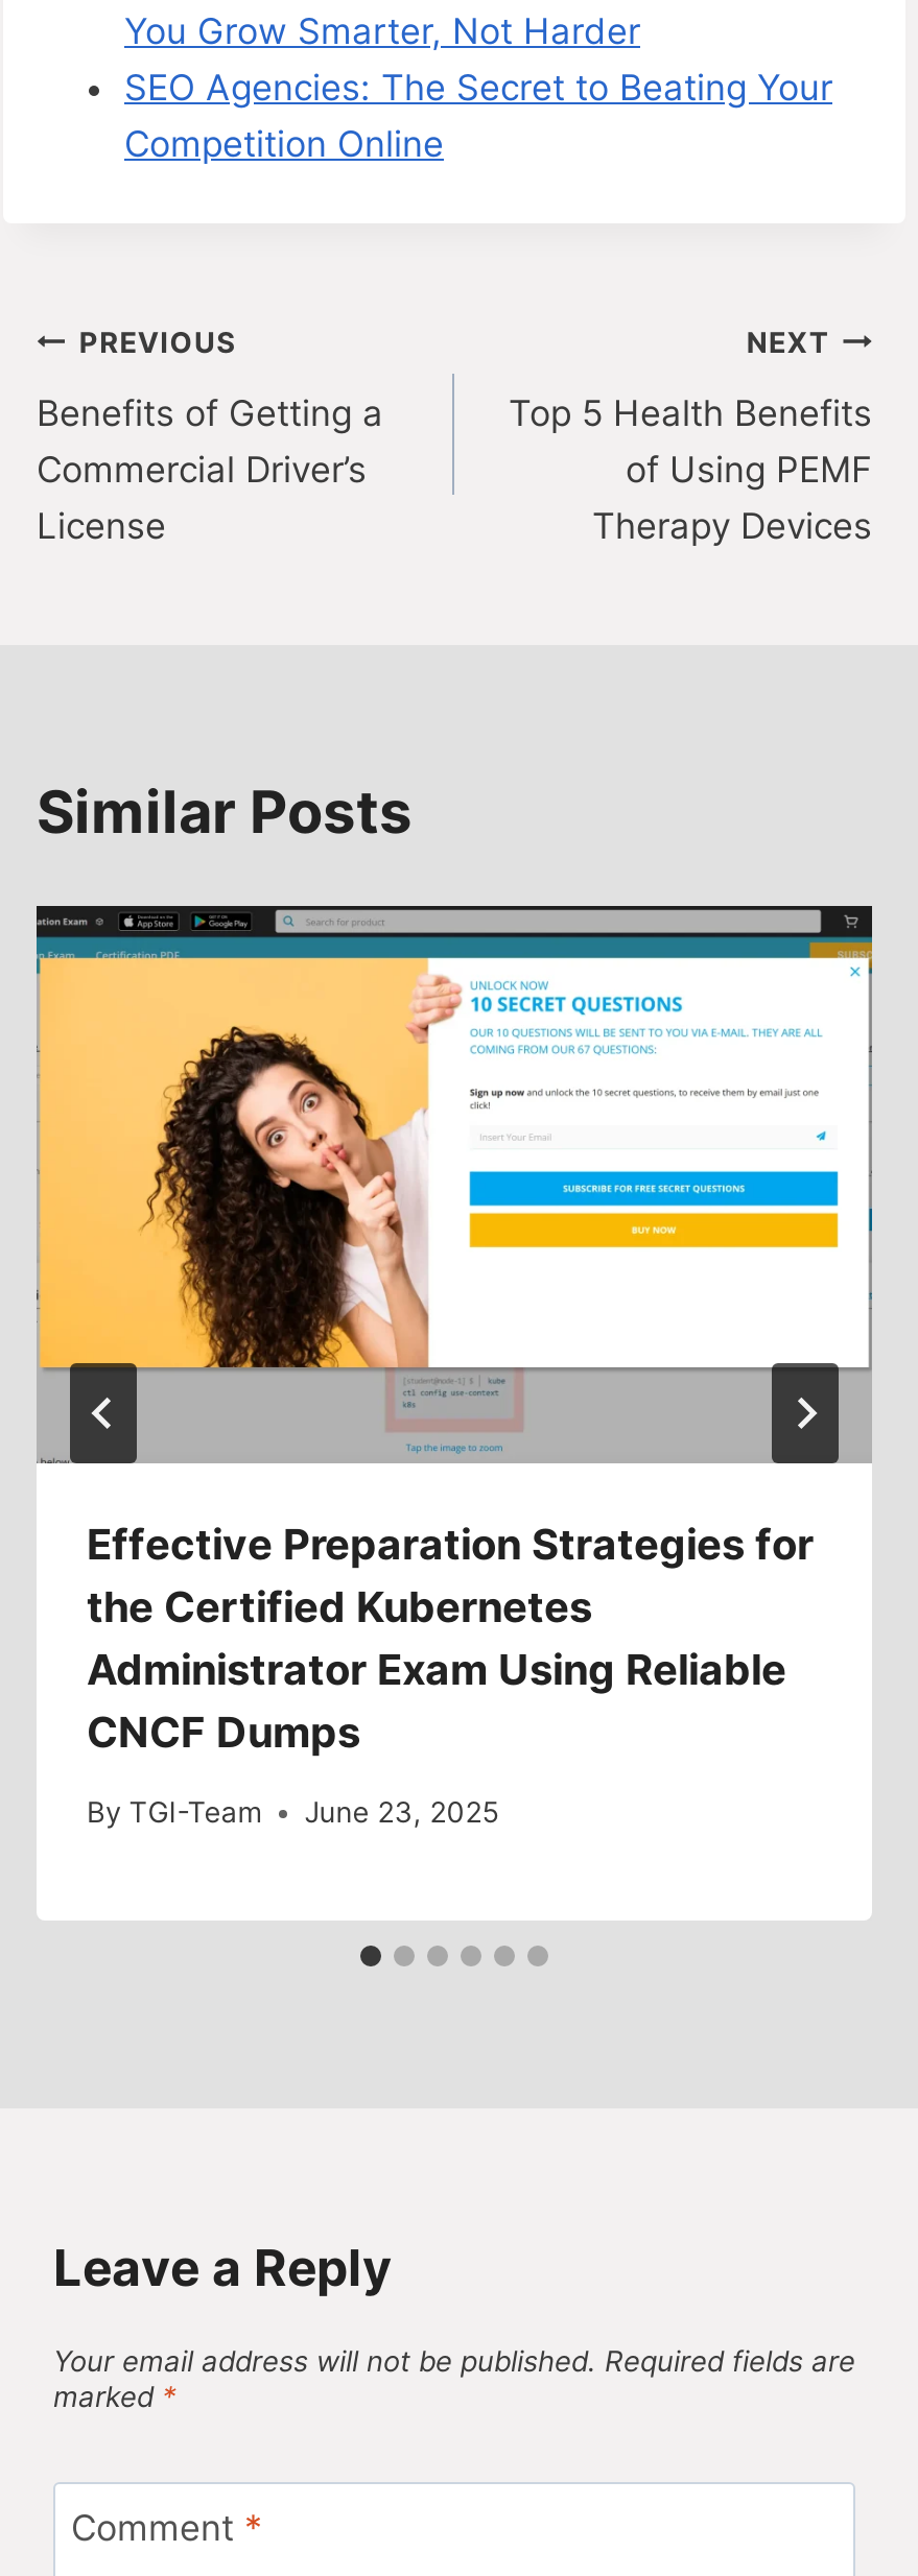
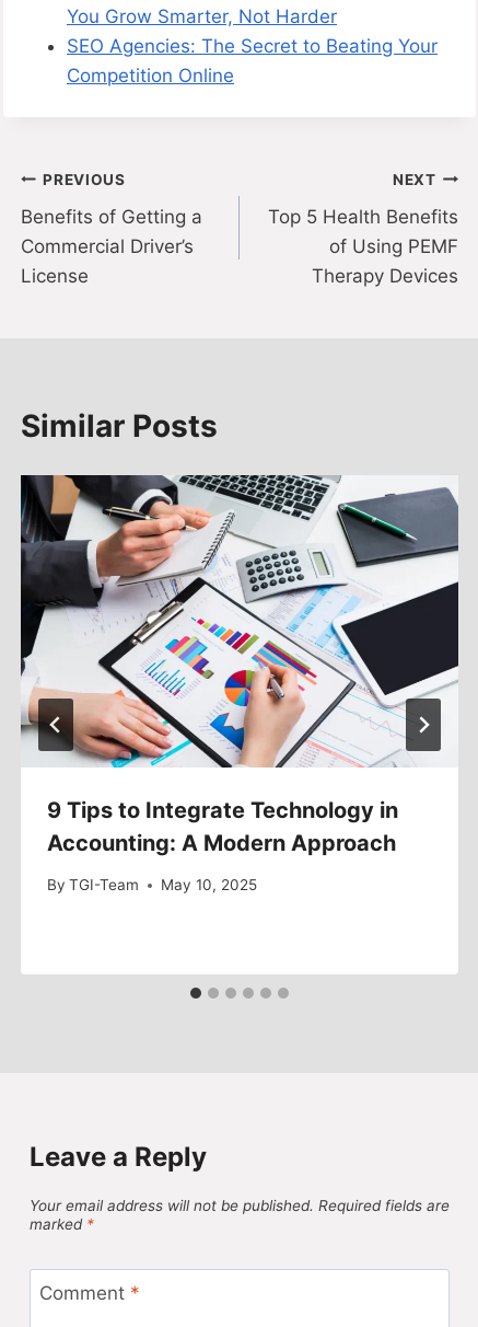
[34,904,874,1757] [image] | Effective Preparation Strategies for | the Certified Kubernetes | Administrator Exam Using Reliable | CNCF Dumps -> [20,474,458,856] [image] | 9 Tips to Integrate Technology in | Accounting: A Modern Approach
[87,1796,499,1830] By TGI-Team June 23, 2025 -> [47,876,257,894] By TGI-Team May 10, 2025
moved [87,1796,263,1830] -> [47,876,139,894]: By TGI-Team

